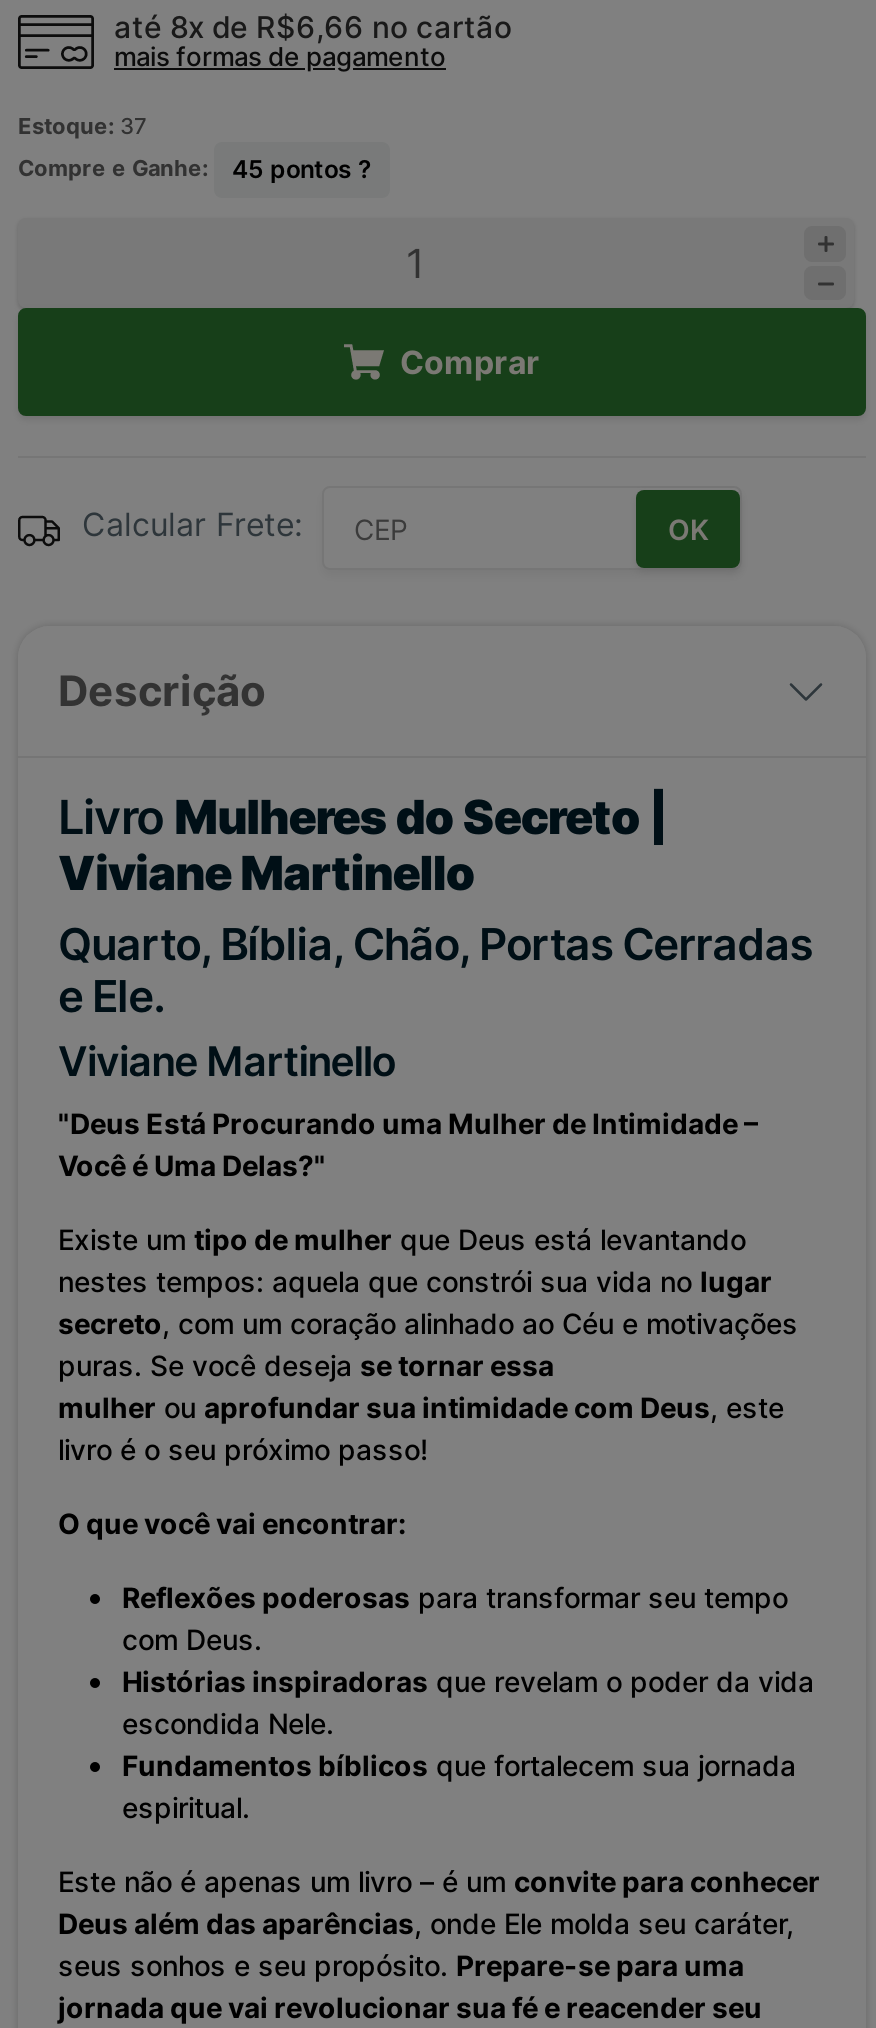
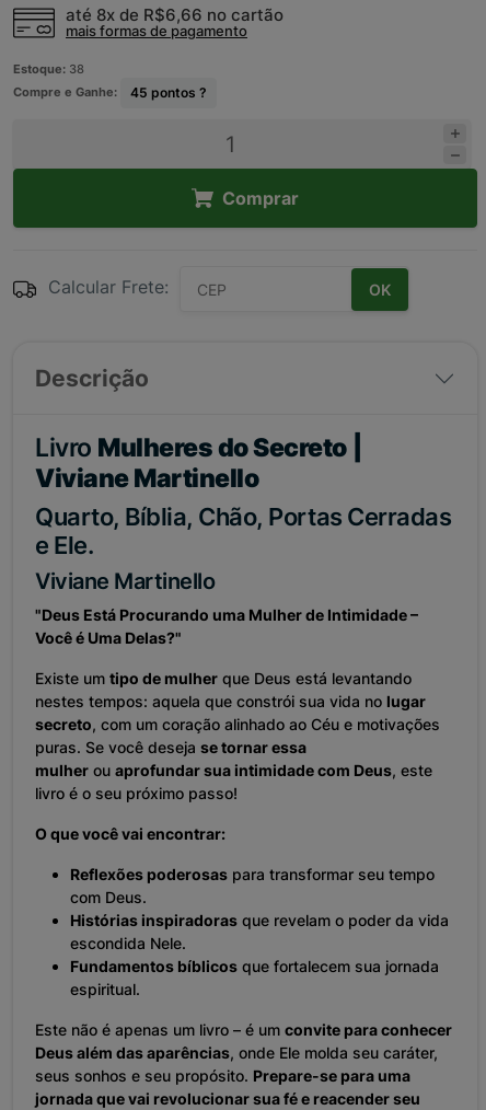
[18,112,146,140] Estoque: 37 -> [13,62,84,77] Estoque: 38

